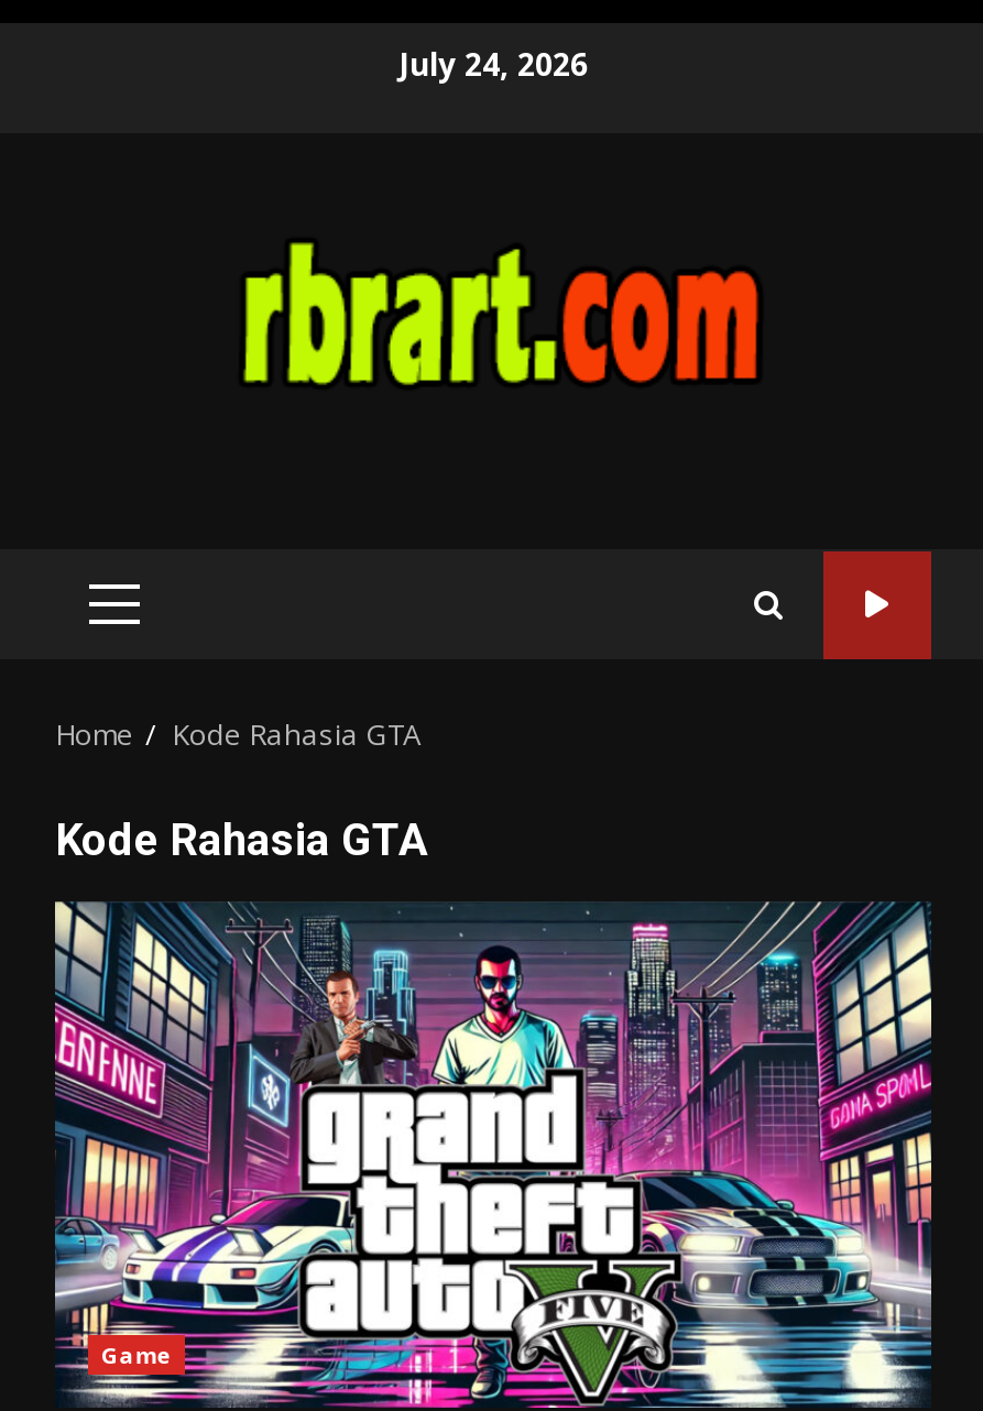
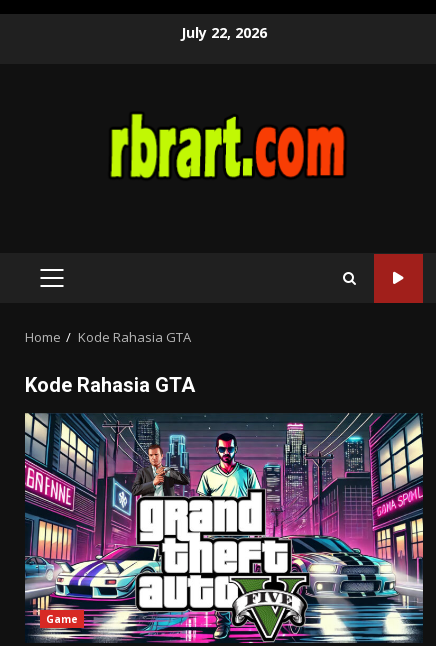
[398,42,588,84] July 24, 2026 -> [181,22,267,41] July 22, 2026

